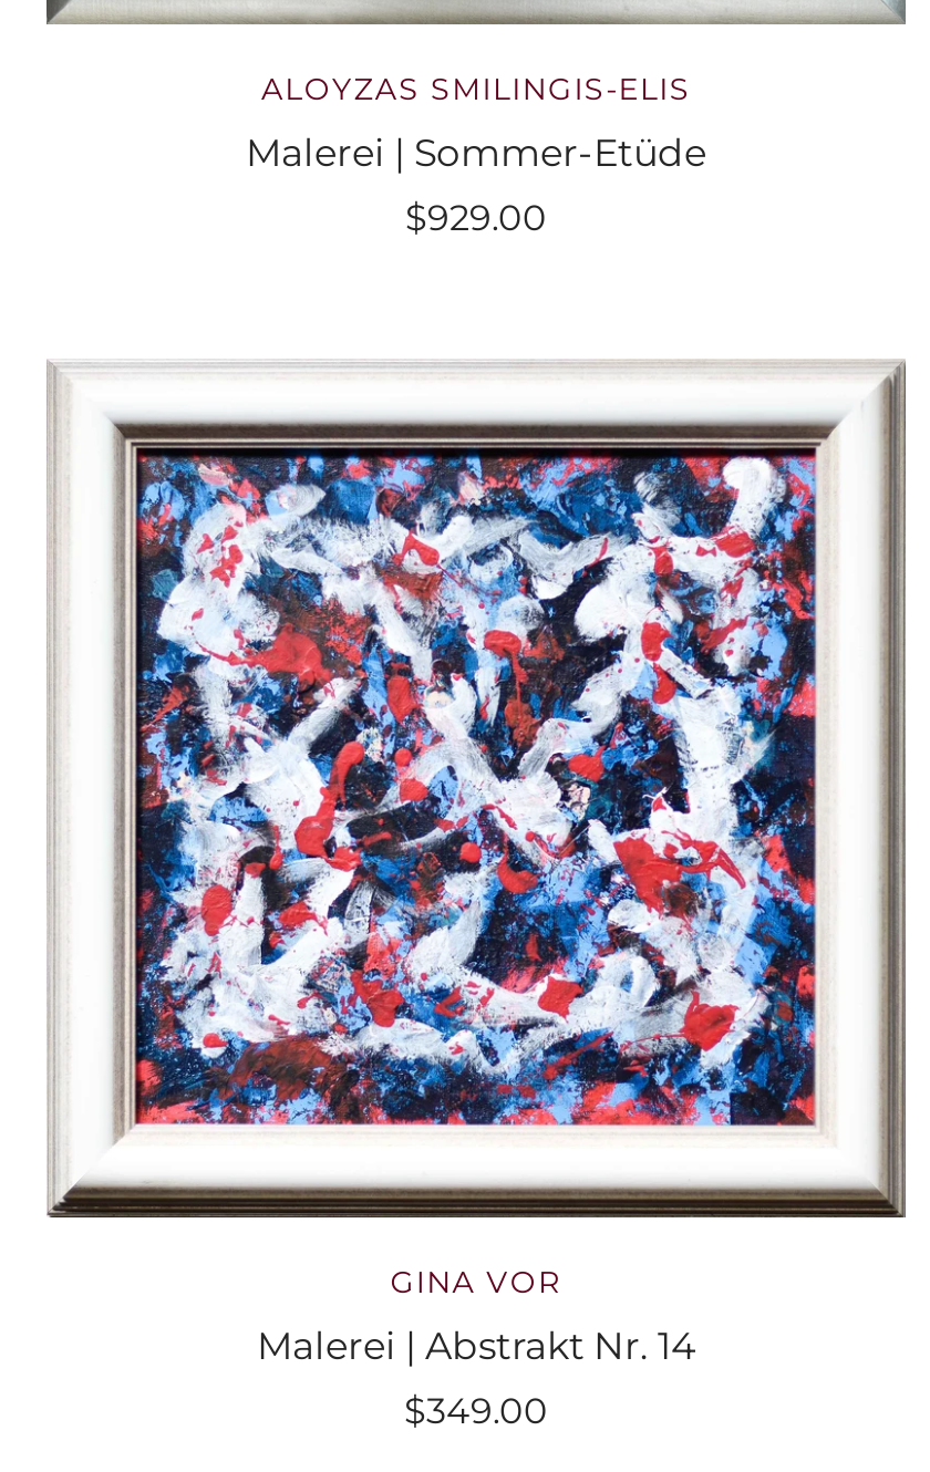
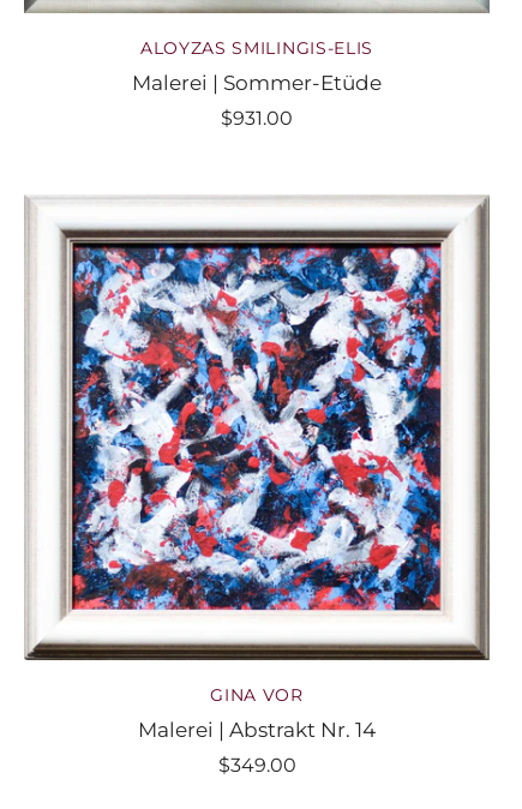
[405,197,547,240] $929.00 -> [221,107,293,130] $931.00

